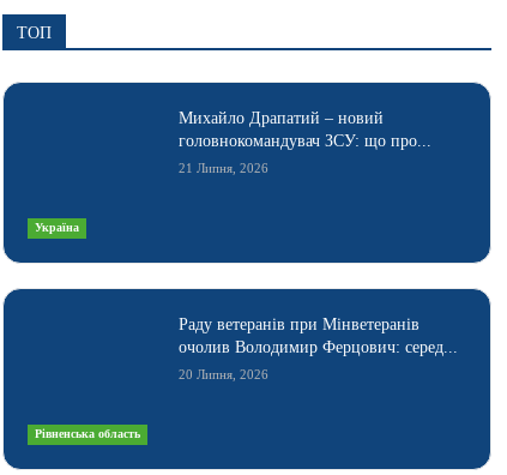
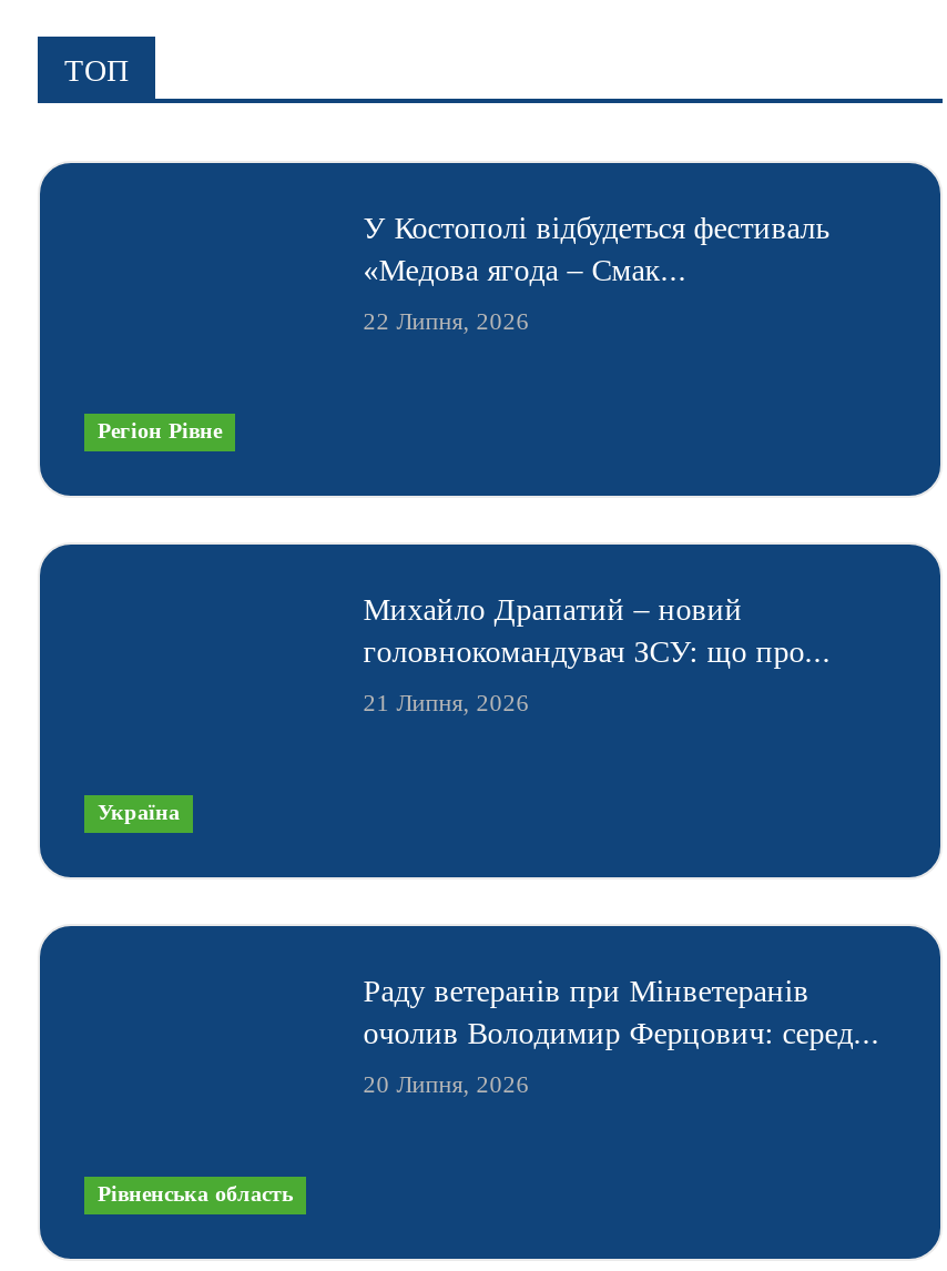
none -> [98,418,222,443] Регіон Рівне
none -> [363,212,829,334] У Костополі відбудеться фестиваль | «Медова ягода – Смак... | 22 Липня, 2026

